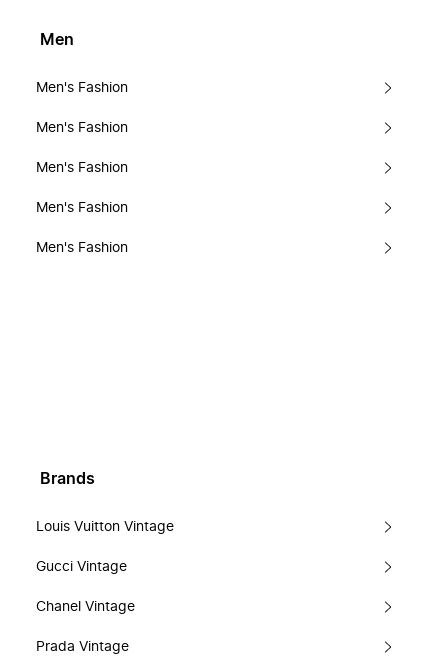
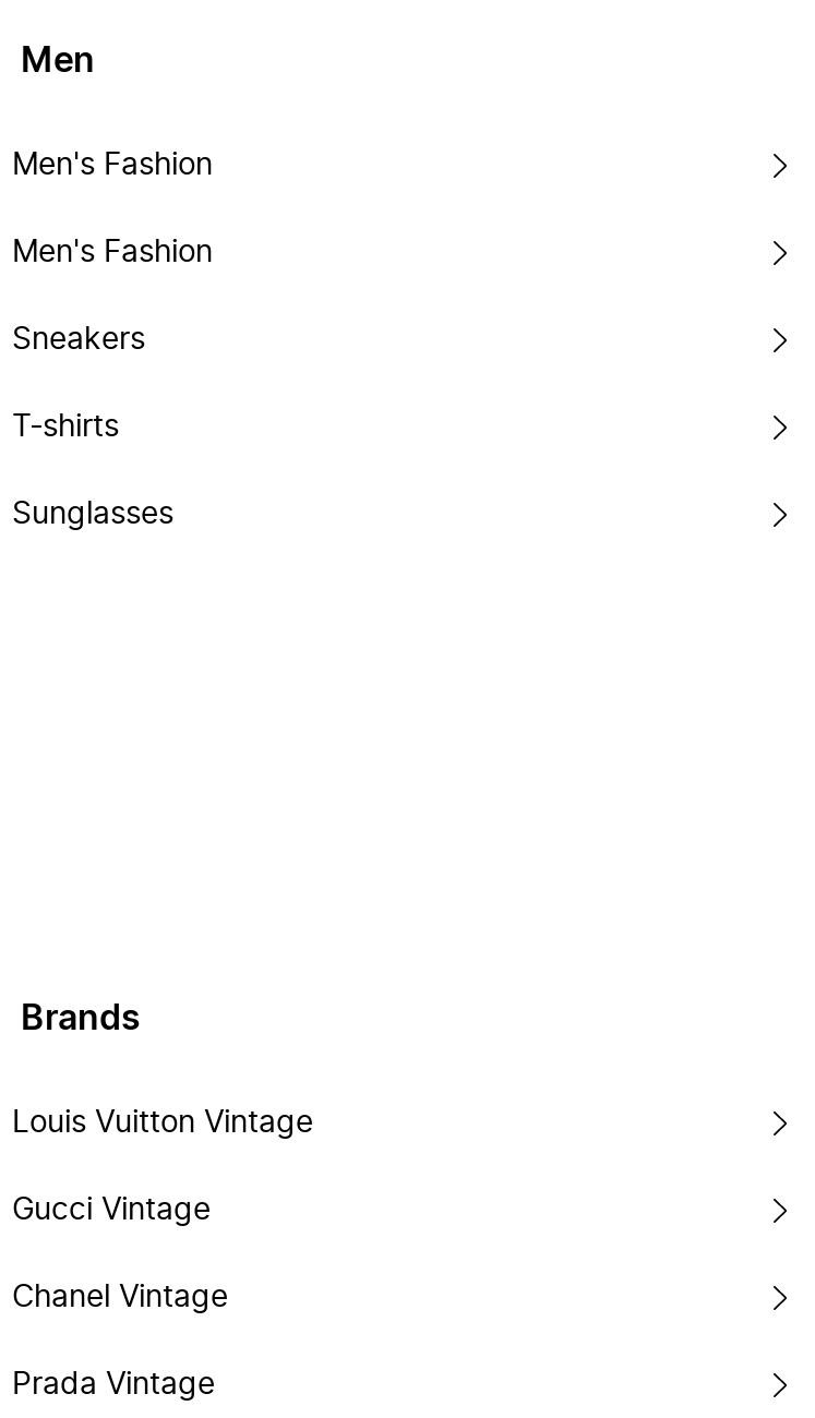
[36,161,128,175] Men's Fashion -> [12,325,145,356] Sneakers
[36,201,128,215] Men's Fashion -> [12,412,119,443] T-shirts
[36,241,128,255] Men's Fashion -> [12,500,173,530] Sunglasses

